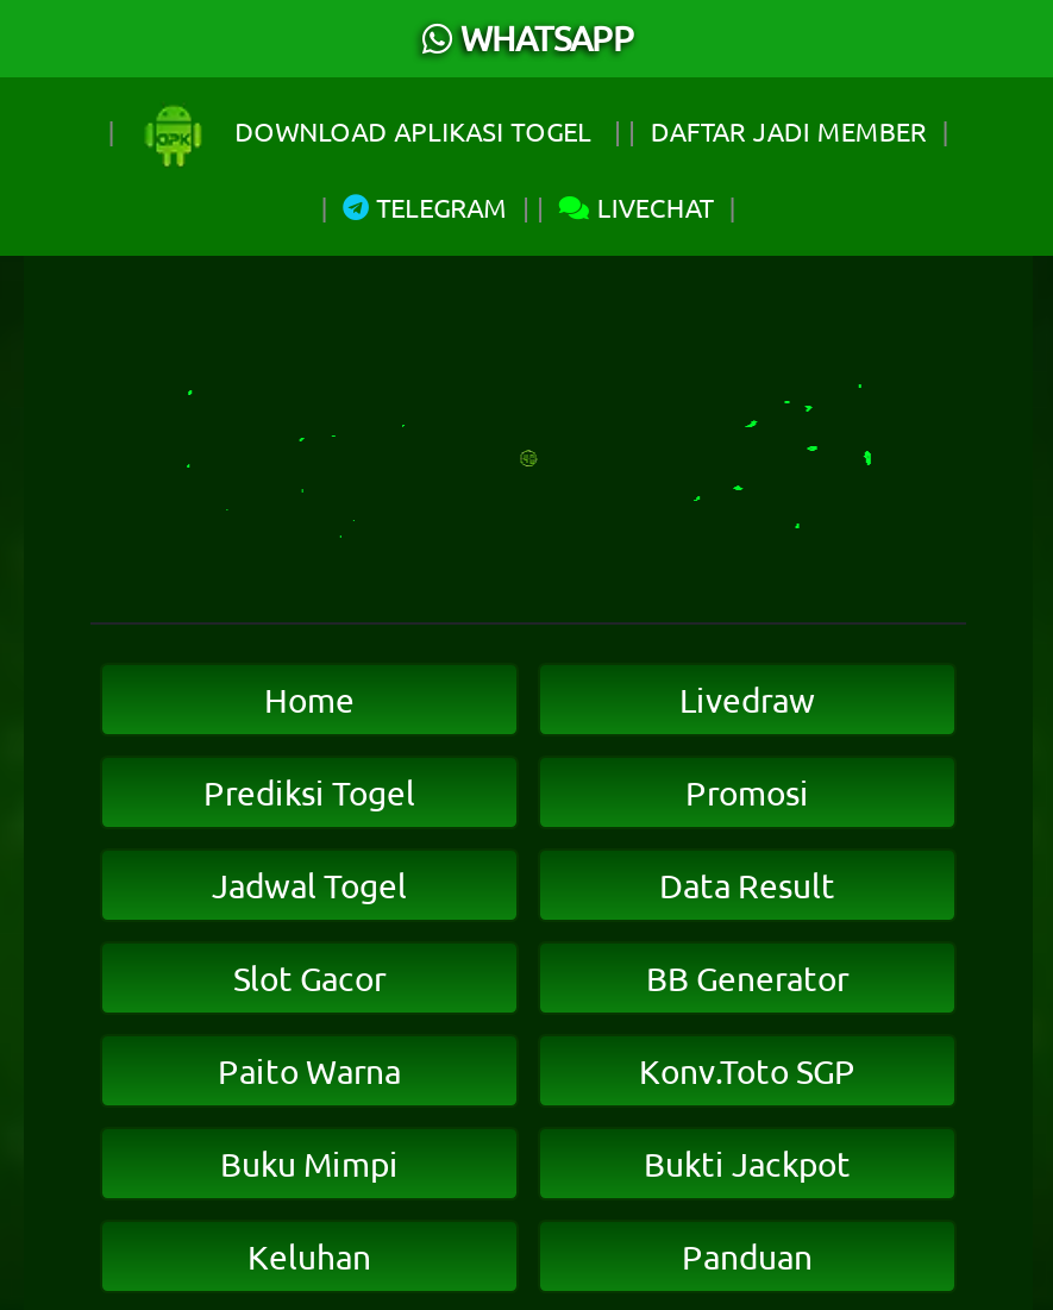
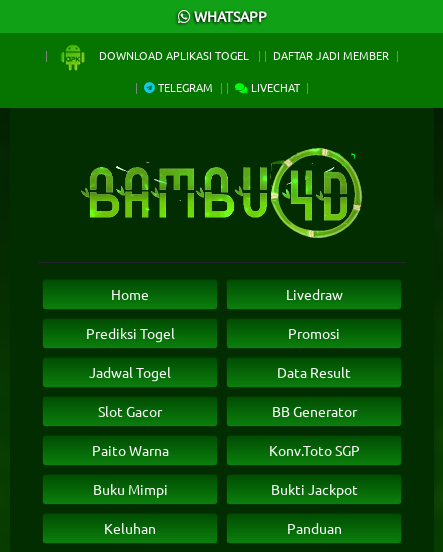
none -> [81,147,366,239] [image]

